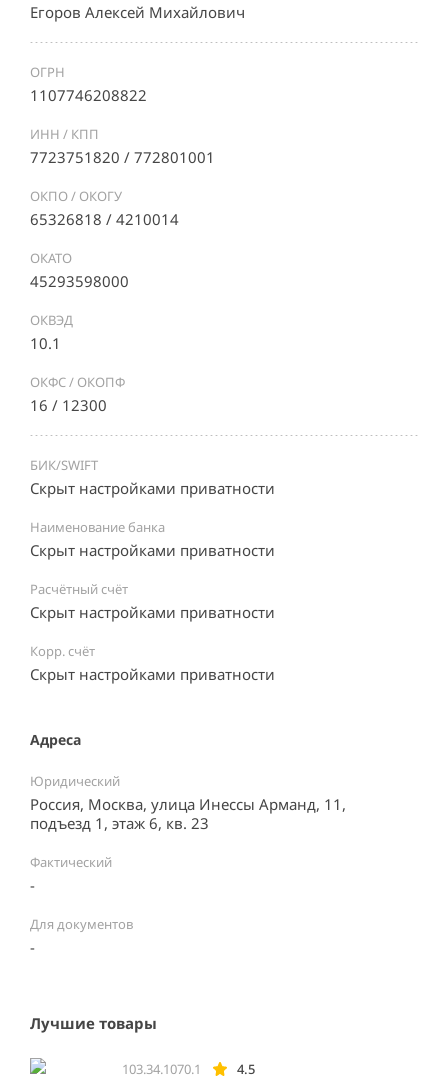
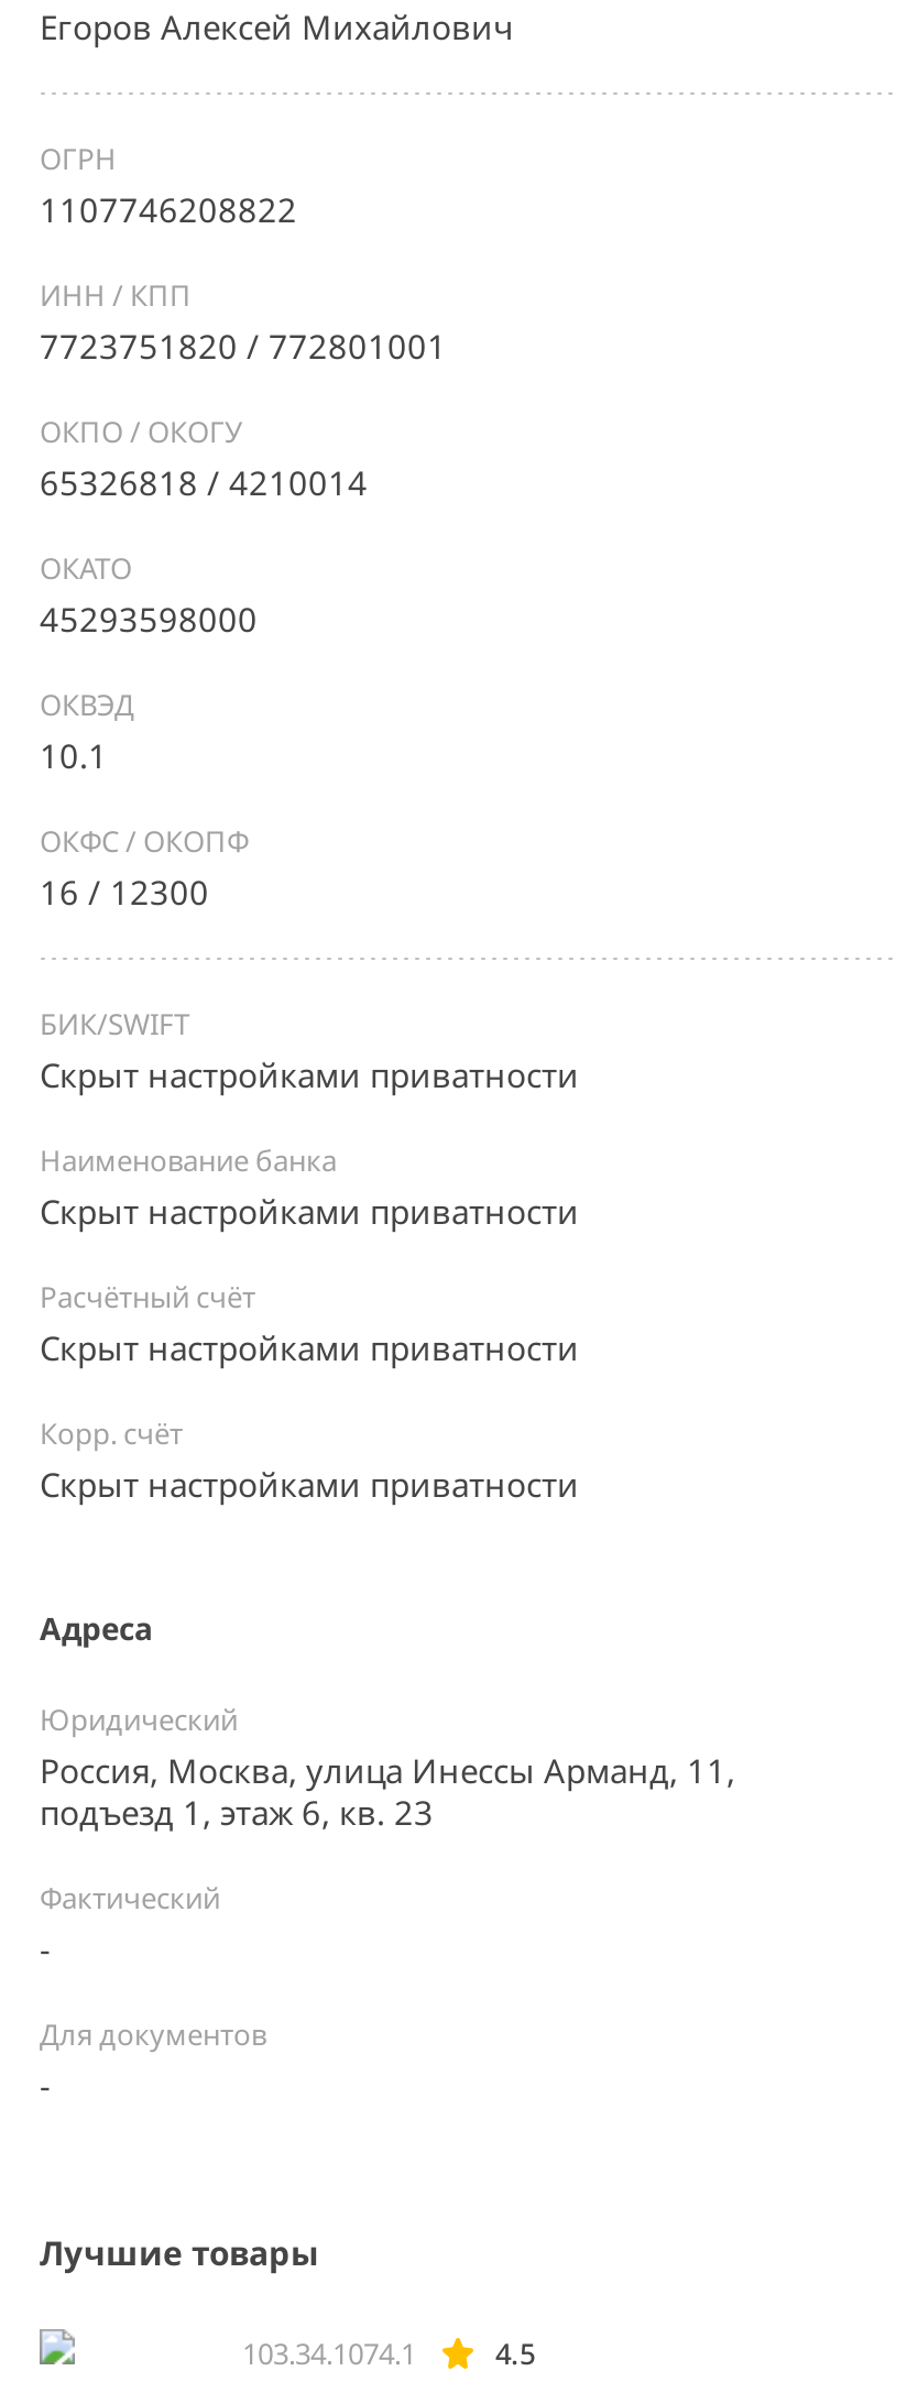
[122,1060,255,1078] 103.34.1070.1 4.5 -> [242,2334,535,2373] 103.34.1074.1 4.5

